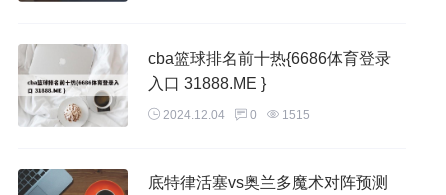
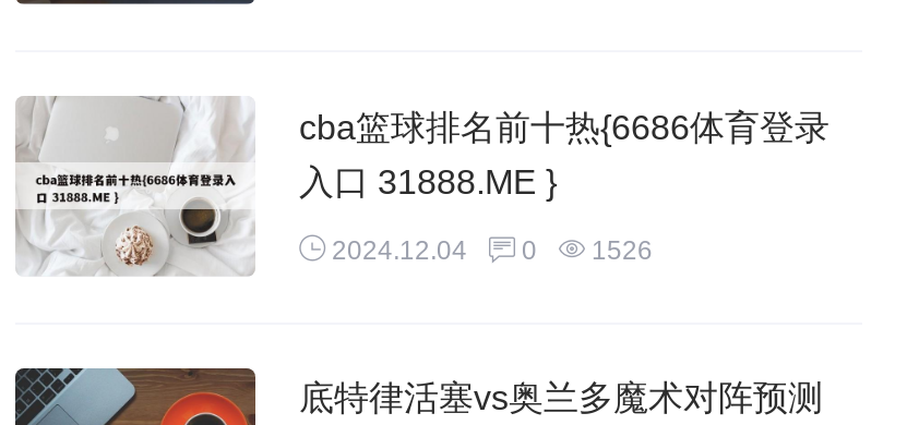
[282,108,310,122] 1515 -> [592,235,653,265] 1526

